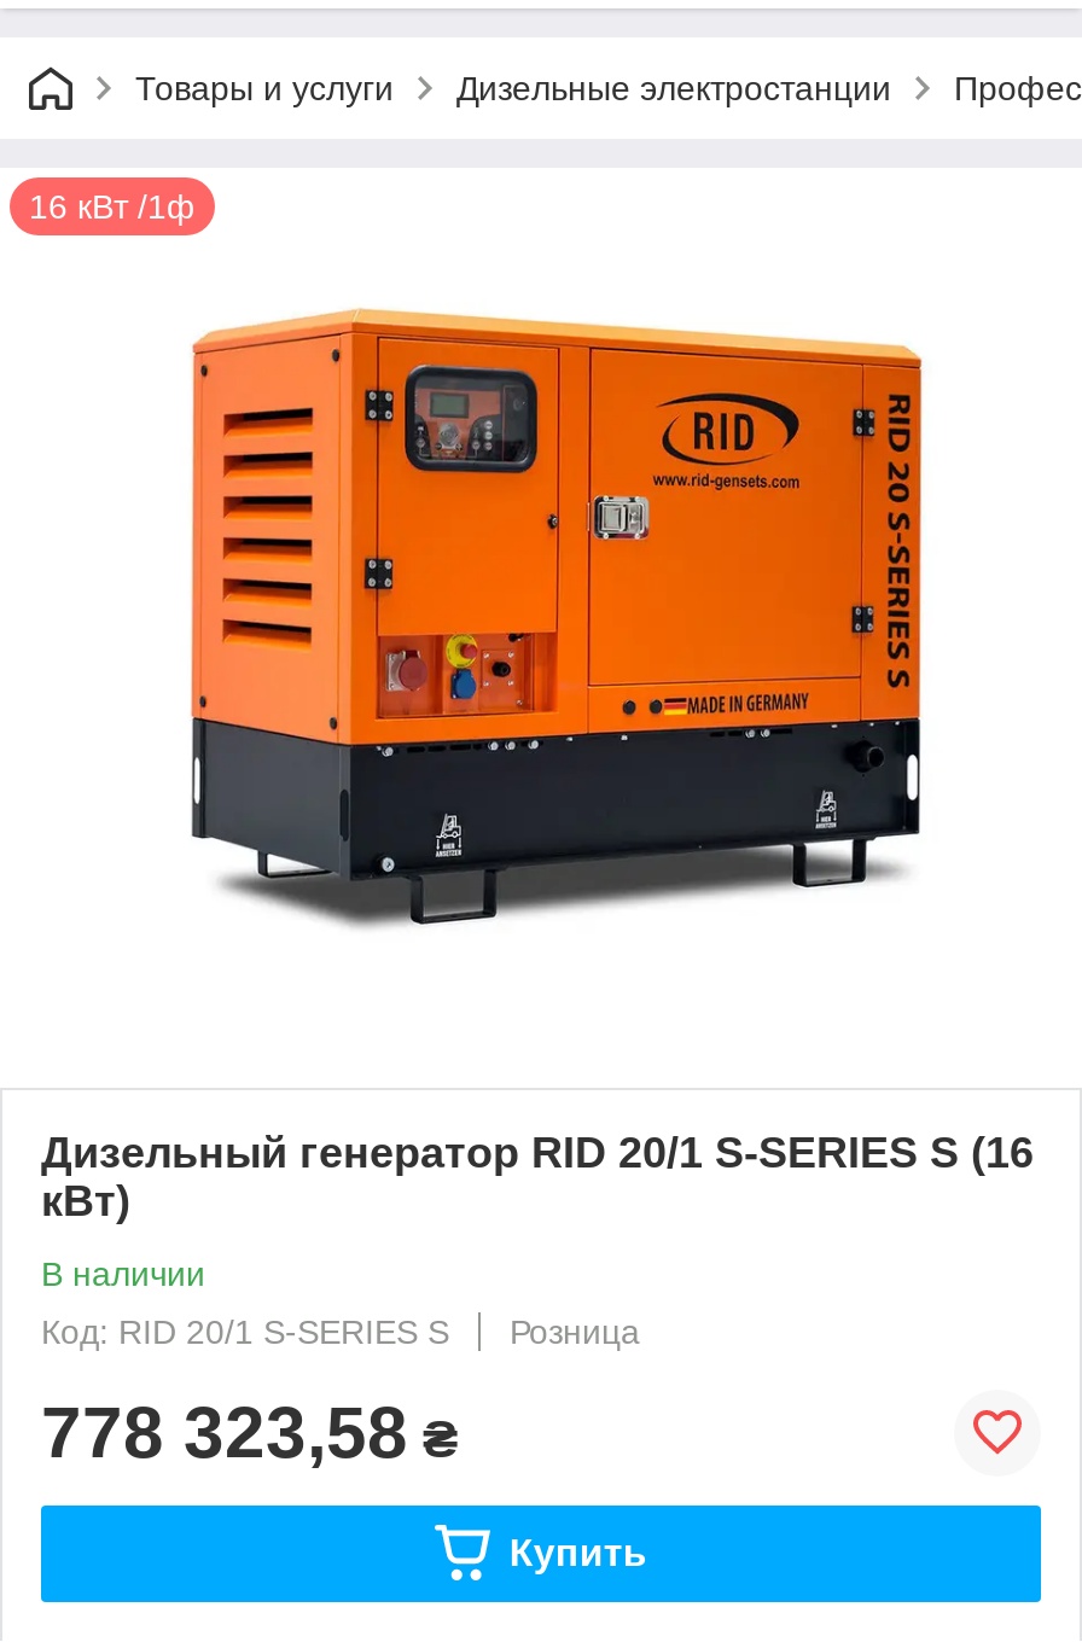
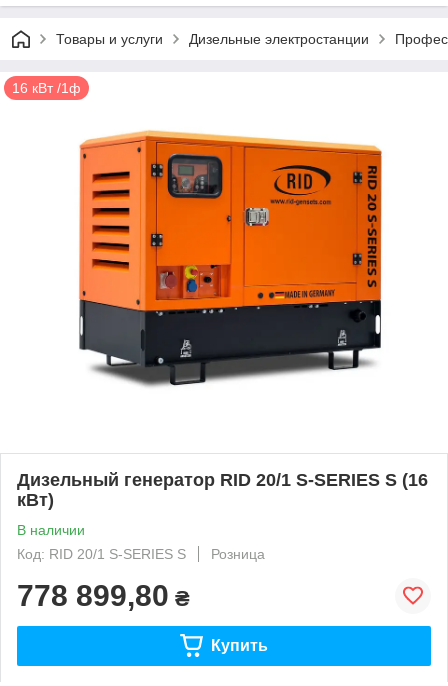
[41,1392,459,1471] 778 323,58 ₴ -> [17,579,190,612] 778 899,80 ₴

